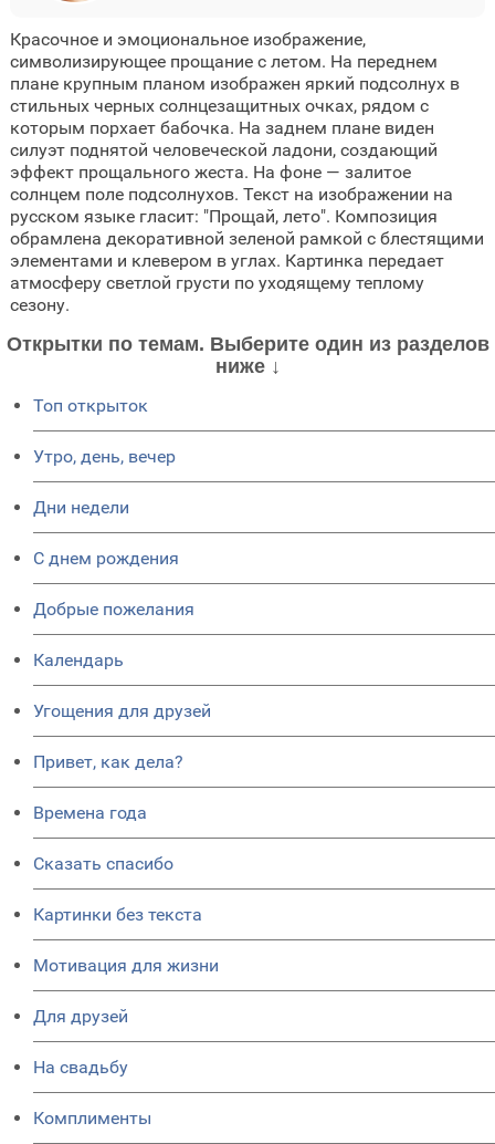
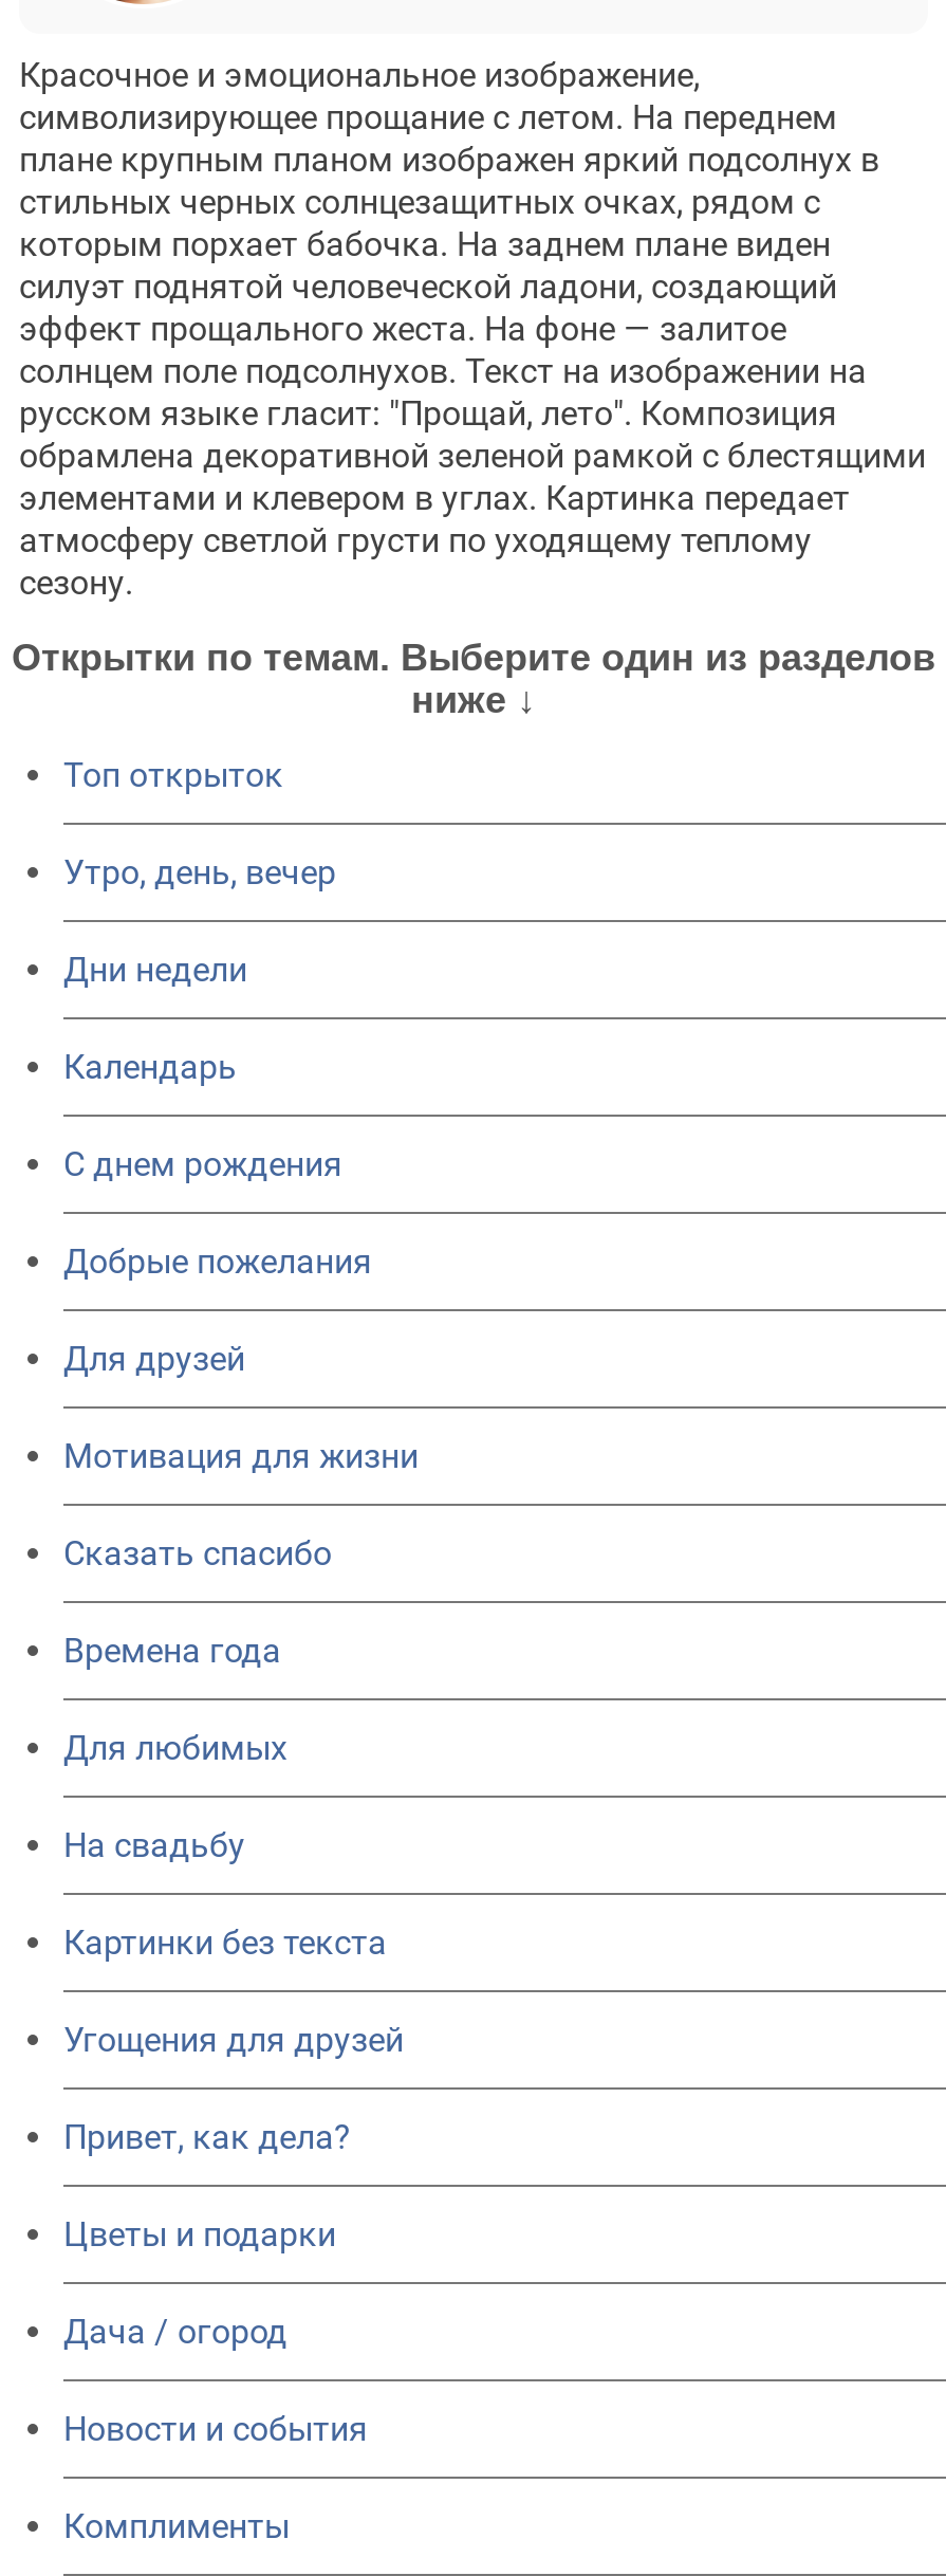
none -> [63,1728,287,1768] Для любимых
moved [33,649,124,670] -> [63,1047,237,1087]: Календарь
moved [33,700,211,772] -> [63,2020,404,2157]: Угощения для друзей | Привет, как дела?
none -> [63,2214,368,2449] Цветы и подарки | Дача / огород | Новости и события
moved [33,802,219,1078] -> [63,1339,419,1962]: Времена года | Сказать спасибо | Картинки без текста | Мотивация для жизни | Для друзей | На свадьбу

